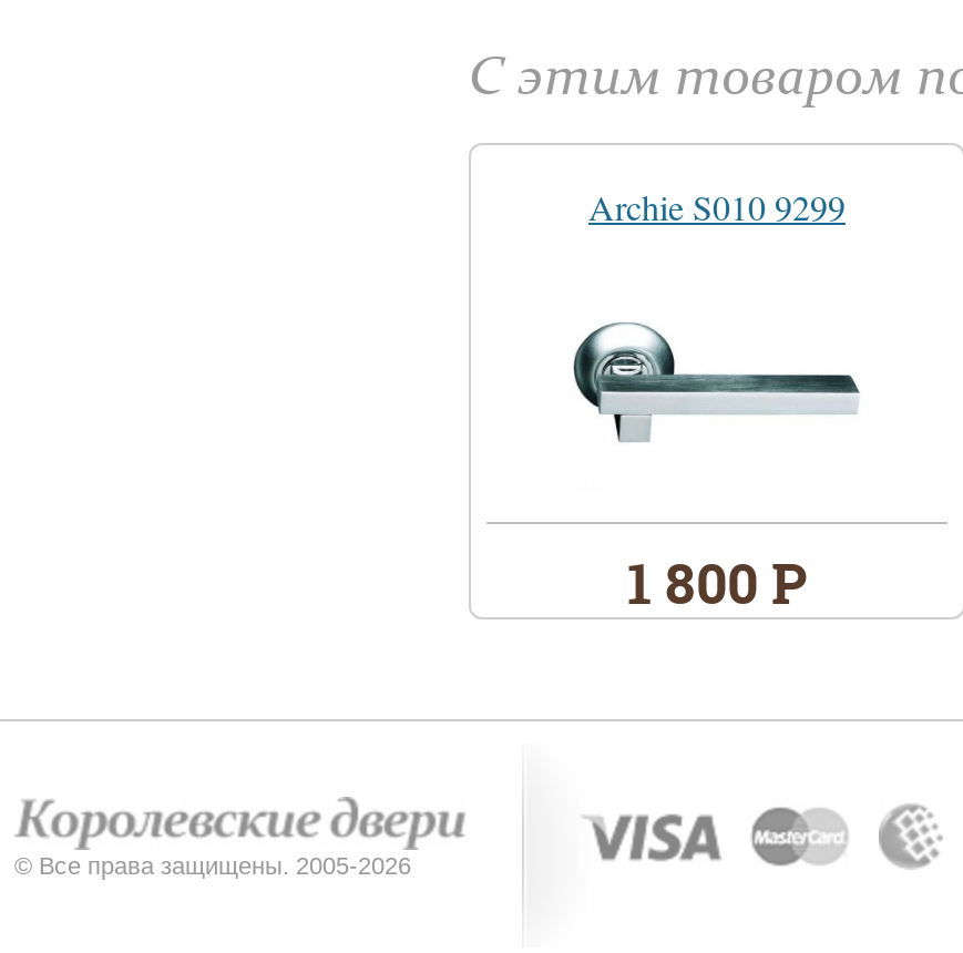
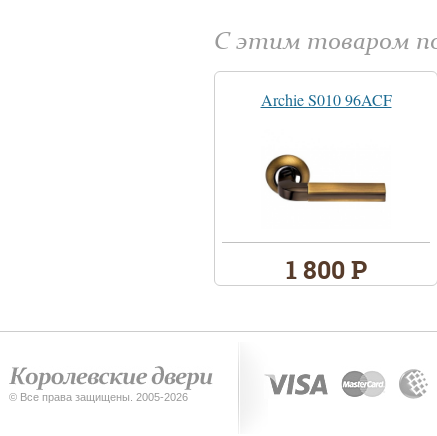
[588,183,846,229] Archie S010 9299 -> [260,89,391,110] Archie S010 96ACF
[571,320,861,444] [image] -> [261,152,390,206] [image]

